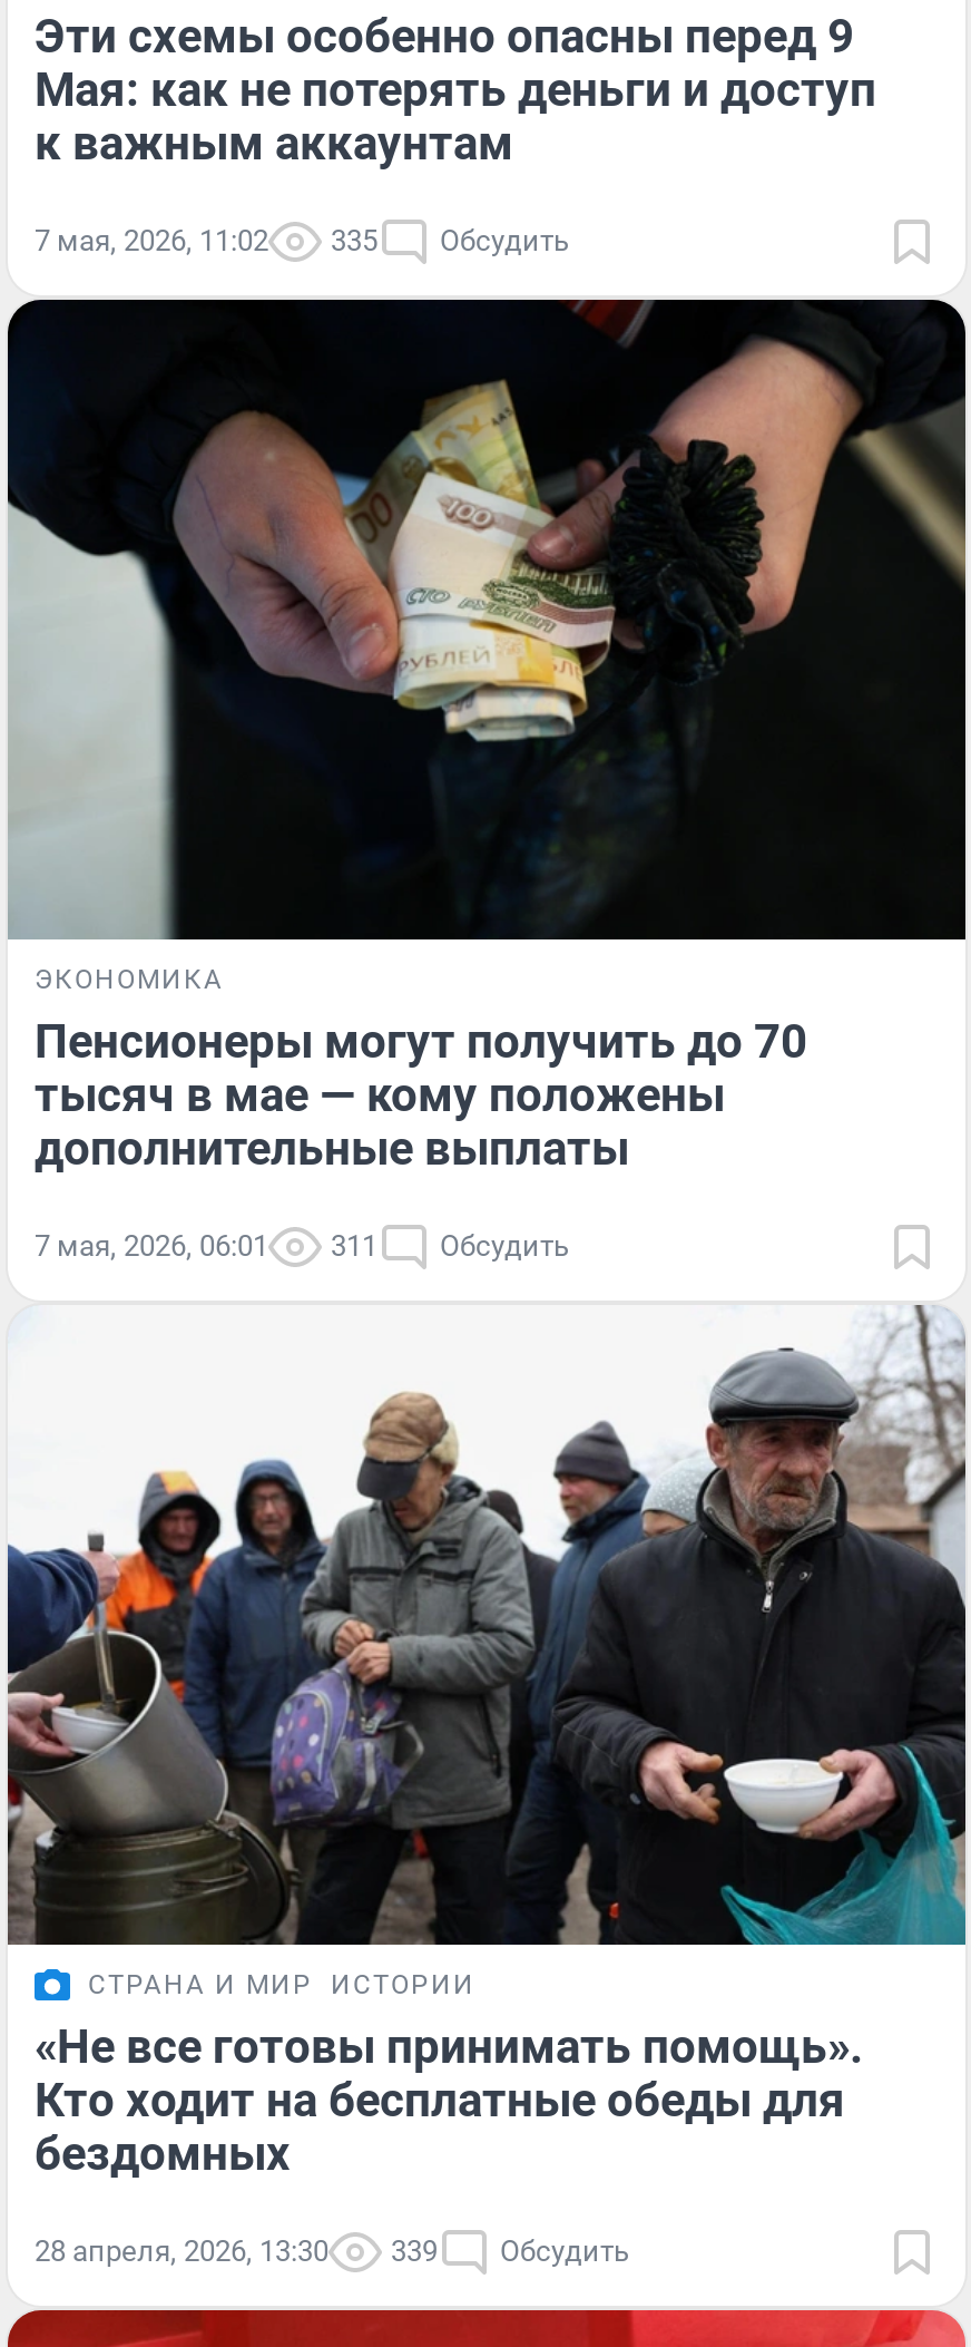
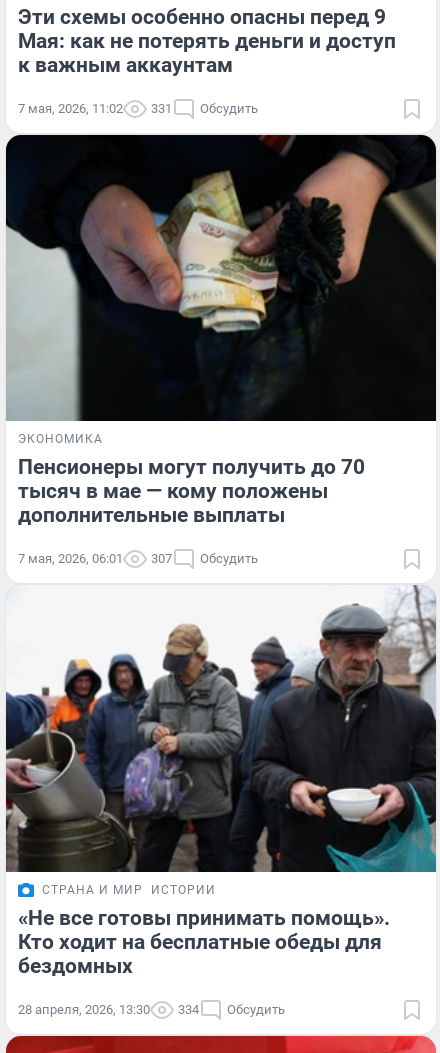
[35,224,569,258] 7 мая, 2026, 11:02 335 Обсудить -> [18,101,258,116] 7 мая, 2026, 11:02 331 Обсудить
[35,1229,569,1262] 7 мая, 2026, 06:01 311 Обсудить -> [18,551,258,566] 7 мая, 2026, 06:01 307 Обсудить
[35,2233,629,2267] 28 апреля, 2026, 13:30 339 Обсудить -> [18,1002,285,1017] 28 апреля, 2026, 13:30 334 Обсудить

